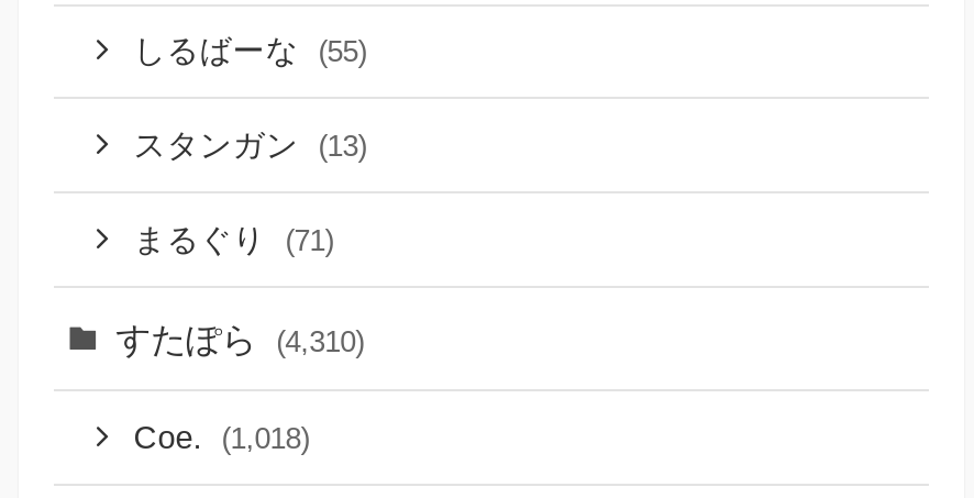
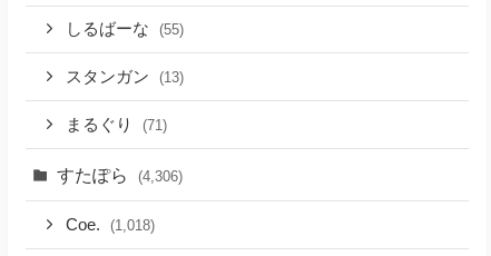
[116,319,364,358] すたぽら (4,310) -> [57,165,183,185] すたぽら (4,306)

